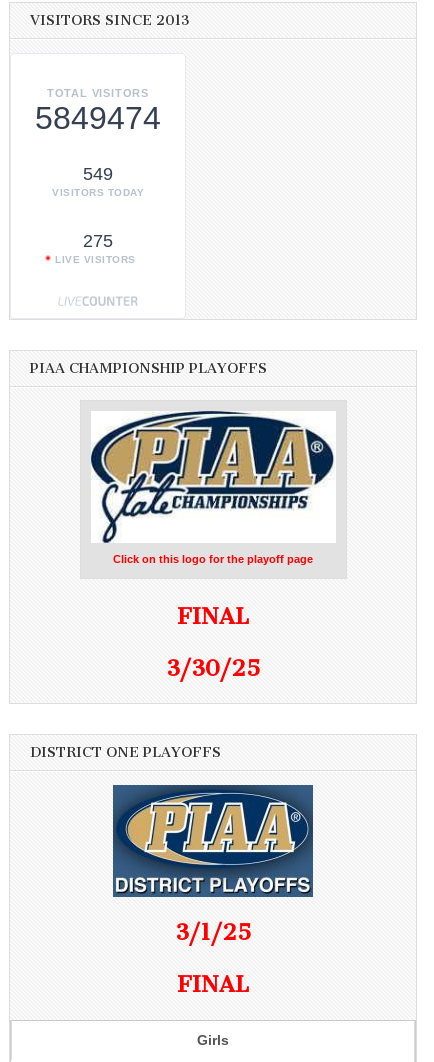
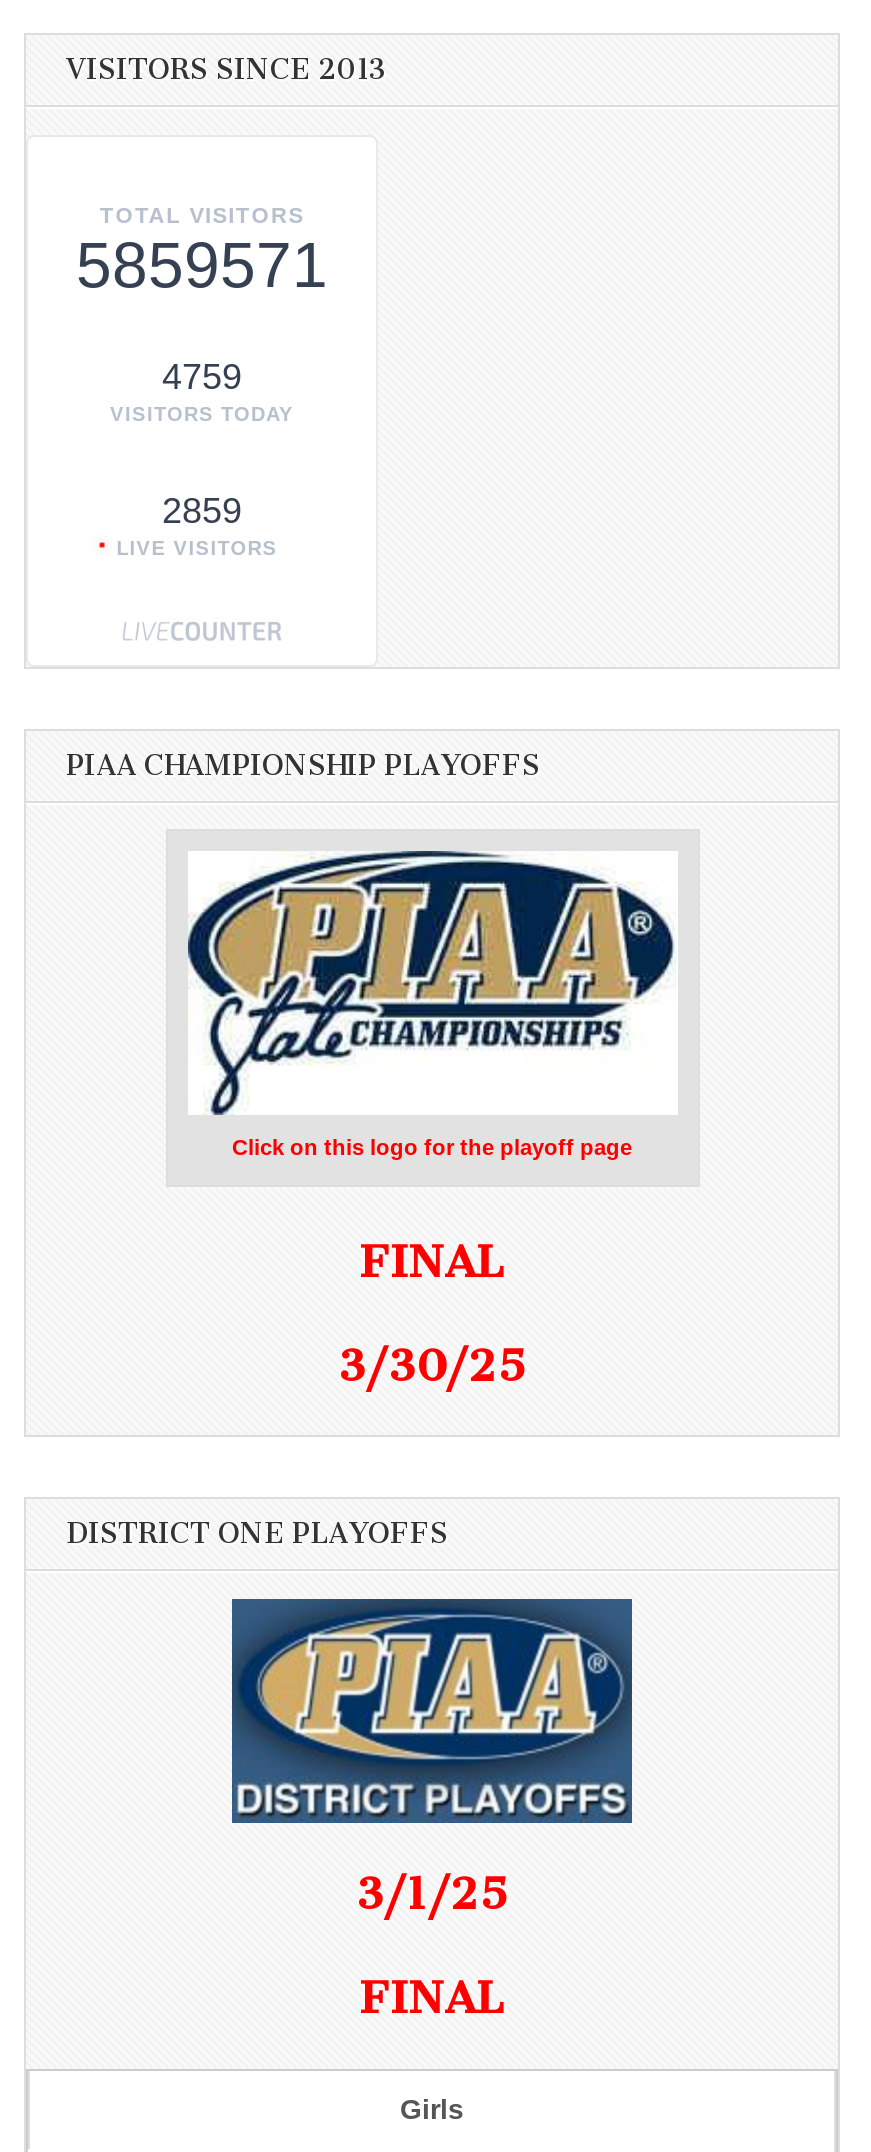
[35,100,161,136] 5849474 -> [76,228,328,300] 5859571
[83,164,113,184] 549 -> [162,356,242,396] 4759
[83,231,113,251] 275 -> [162,490,242,530] 2859

